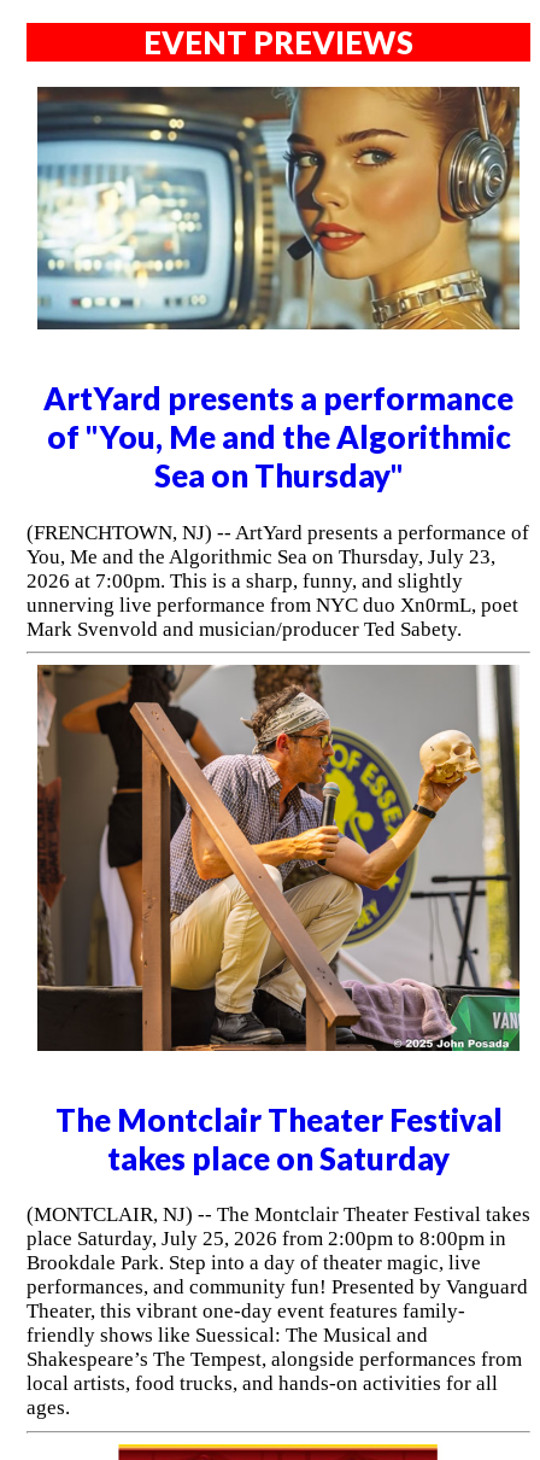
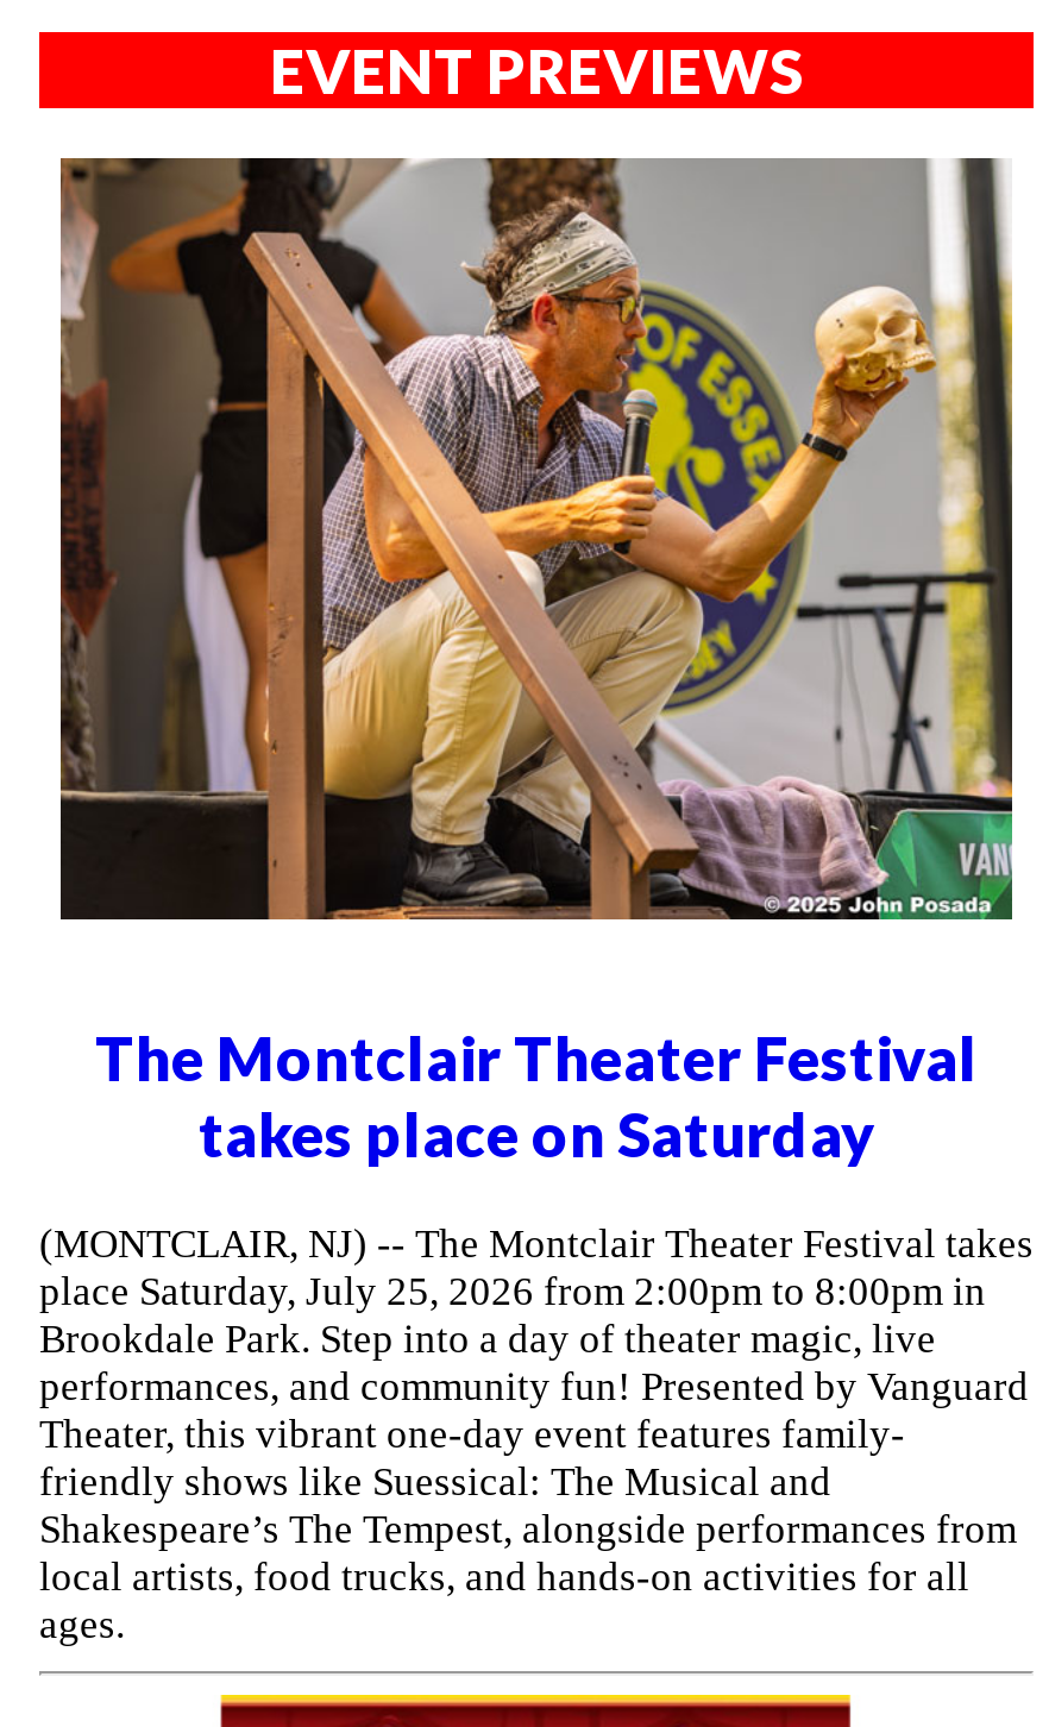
[36,86,521,331] [image] -> none
[27,380,529,640] ArtYard presents a performance | of "You, Me and the Algorithmic | Sea on Thursday" | (FRENCHTOWN, NJ) -- ArtYard presents a performance of | You, Me and the Algorithmic Sea on Thursday, July 23, | 2026 at 7:00pm. This is a sharp, funny, and slightly | unnerving live performance from NYC duo Xn0rmL, poet | Mark Svenvold and musician/producer Ted Sabety. -> none

